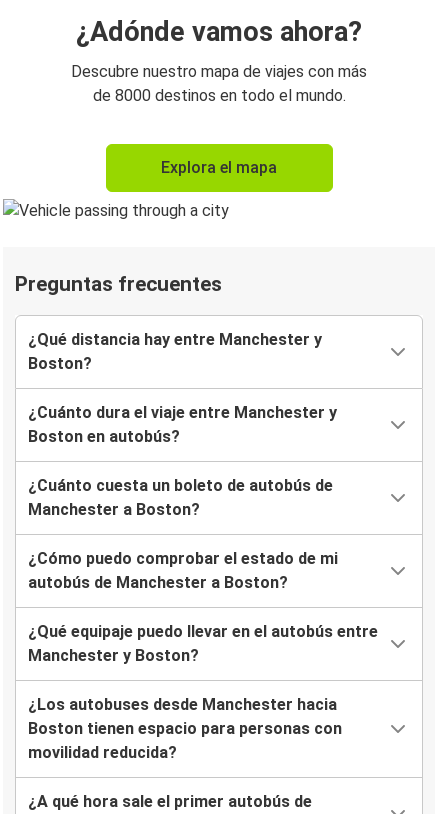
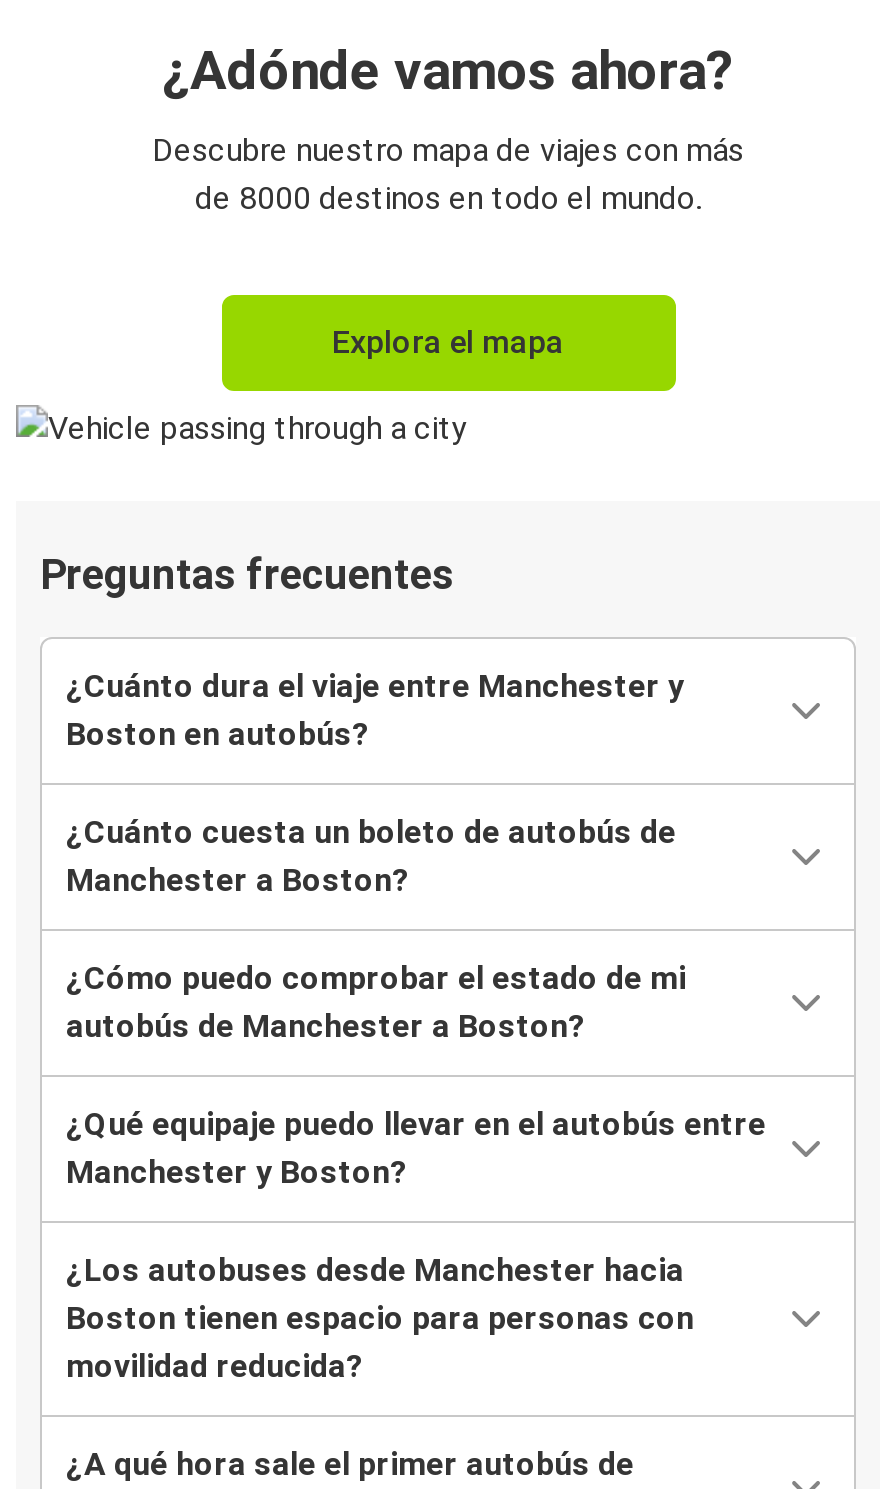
[28,330,322,373] ¿Qué distancia hay entre Manchester y | Boston? -> none

